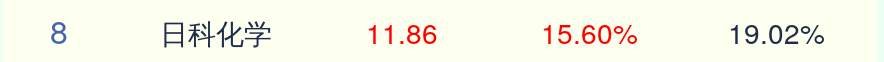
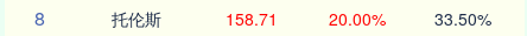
[160,12,824,52] 日科化学 | 11.86 | 15.60% | 19.02% -> [112,7,491,30] 托伦斯 | 158.71 | 20.00% | 33.50%

